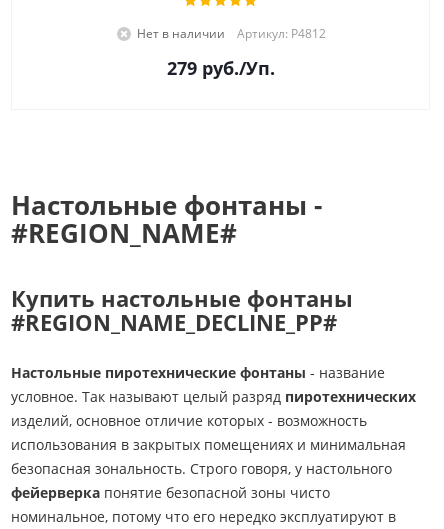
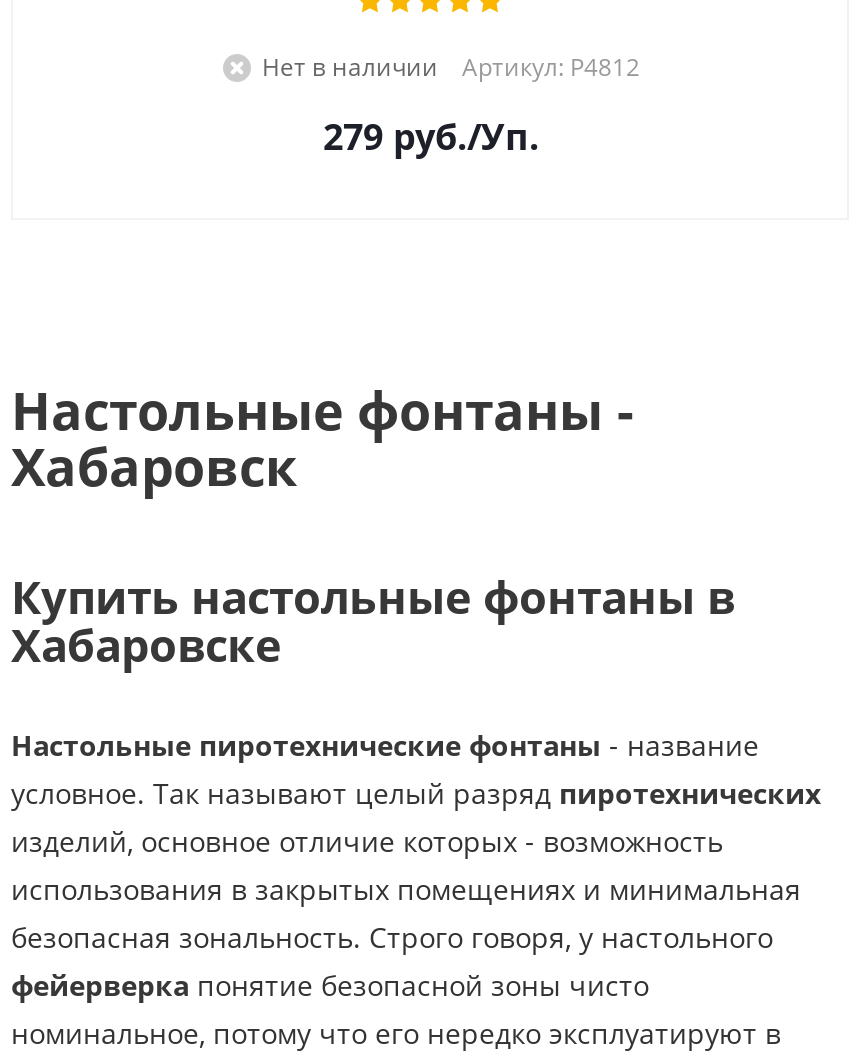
[11,215,237,251] #REGION_NAME# -> [11,430,297,502] Хабаровск
[11,283,353,338] Купить настольные фонтаны | #REGION_NAME_DECLINE_PP# -> [11,566,735,676] Купить настольные фонтаны в | Хабаровске

